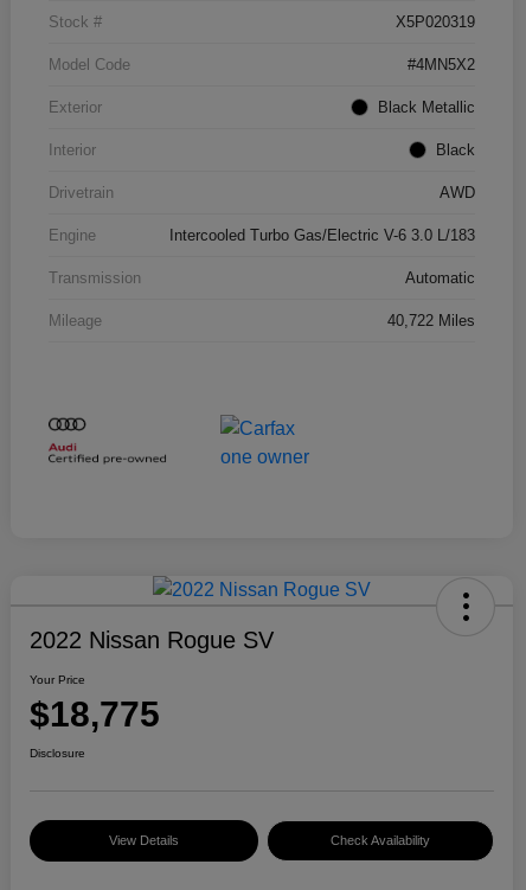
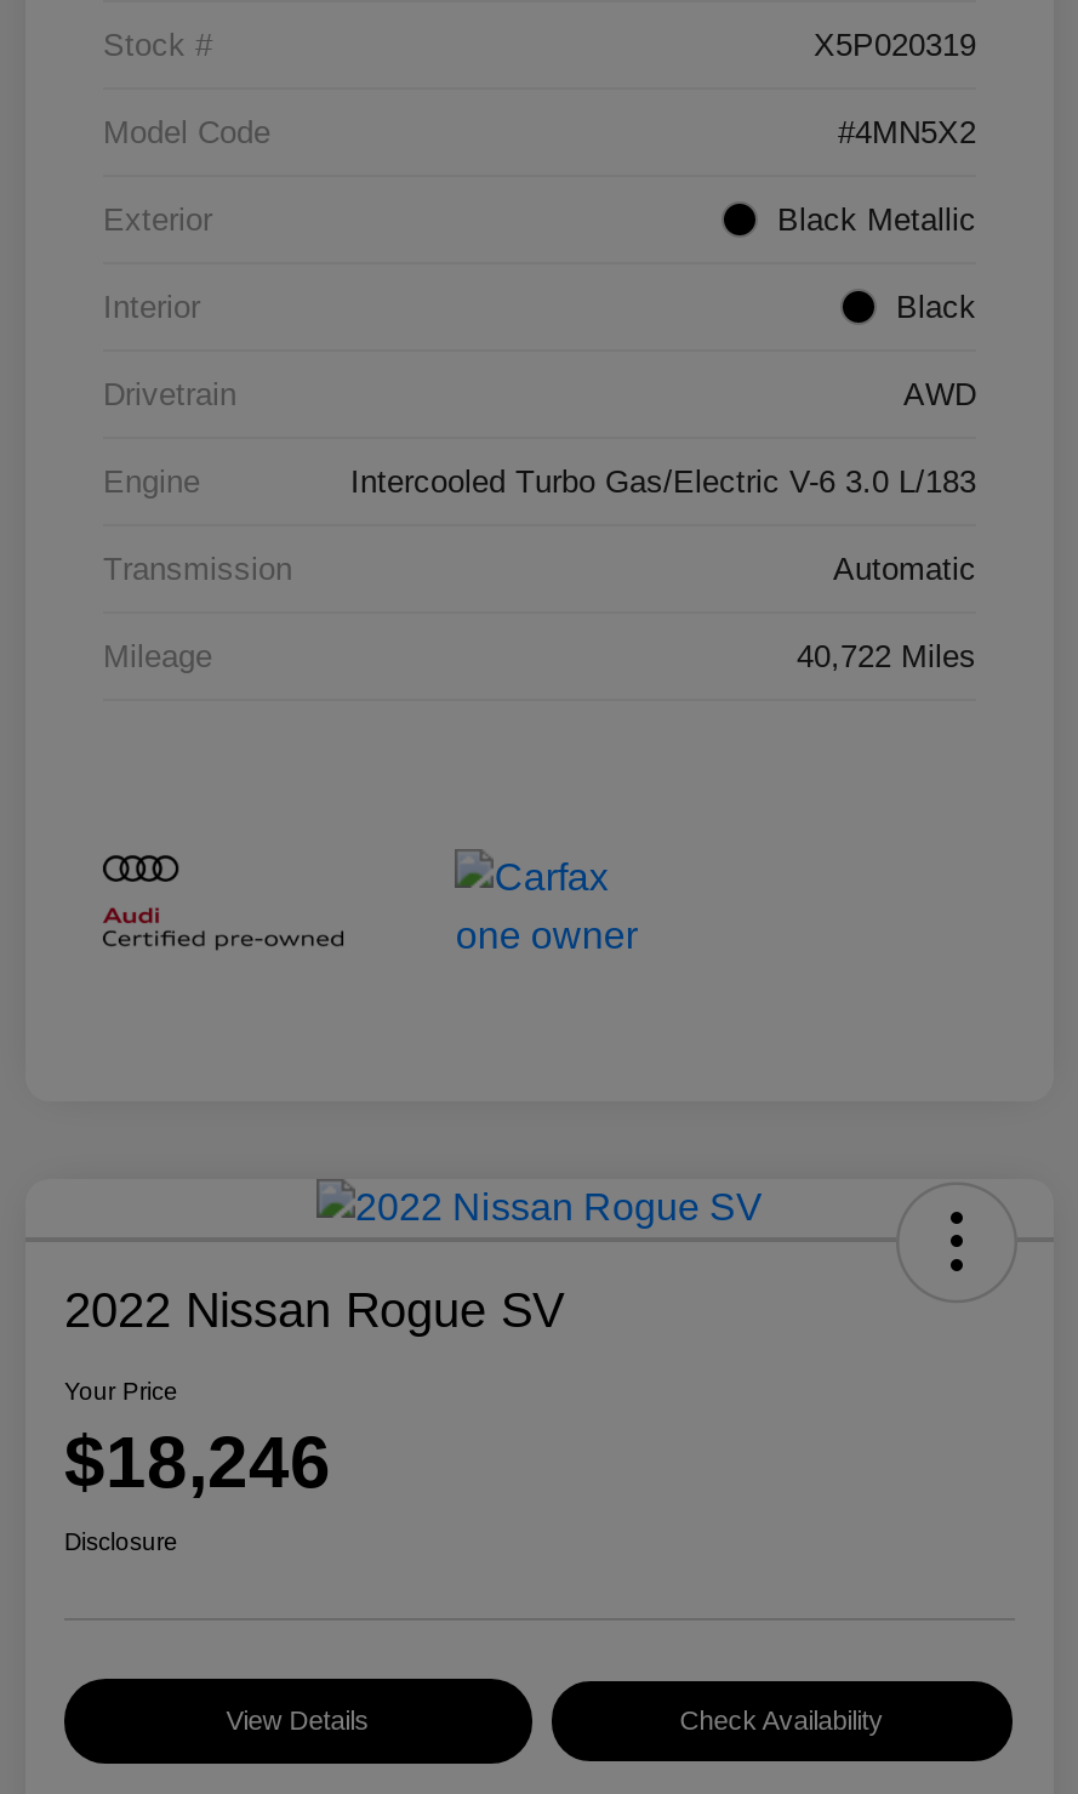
[30,694,160,733] $18,775 -> [64,1421,331,1501] $18,246

